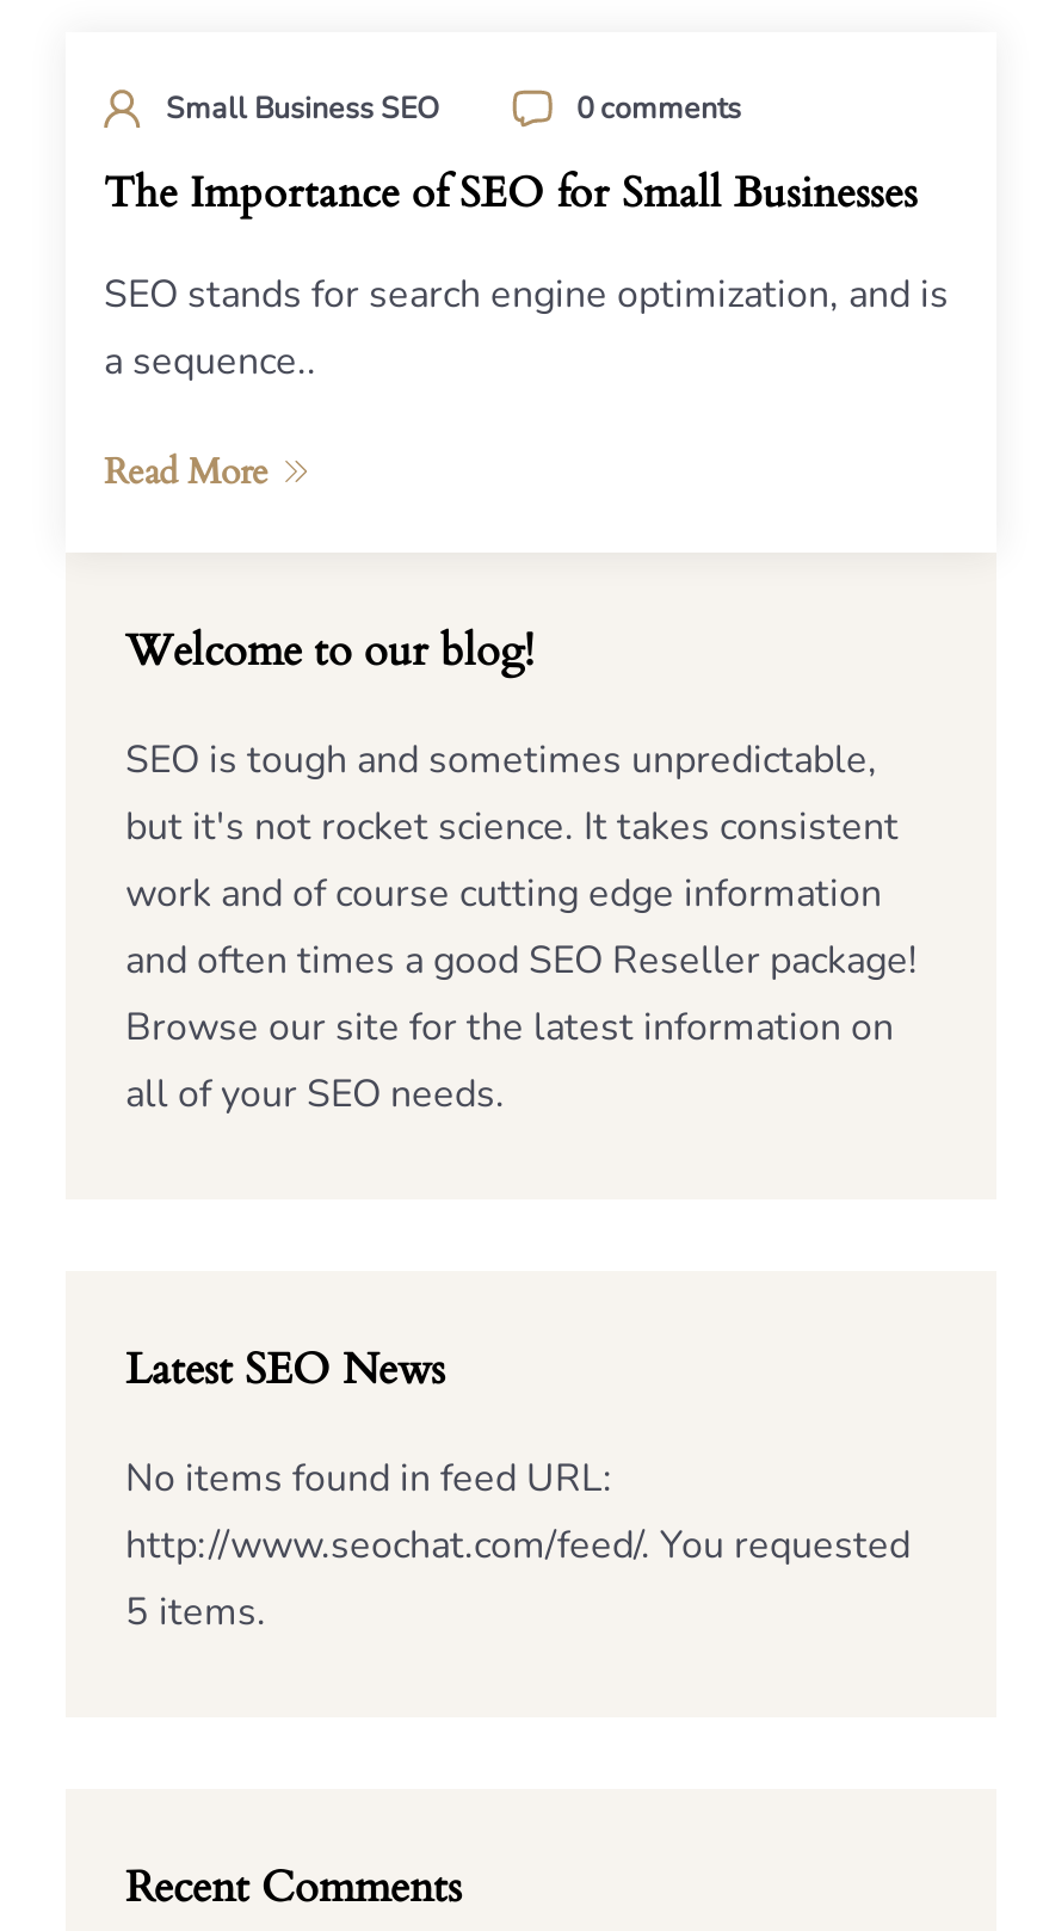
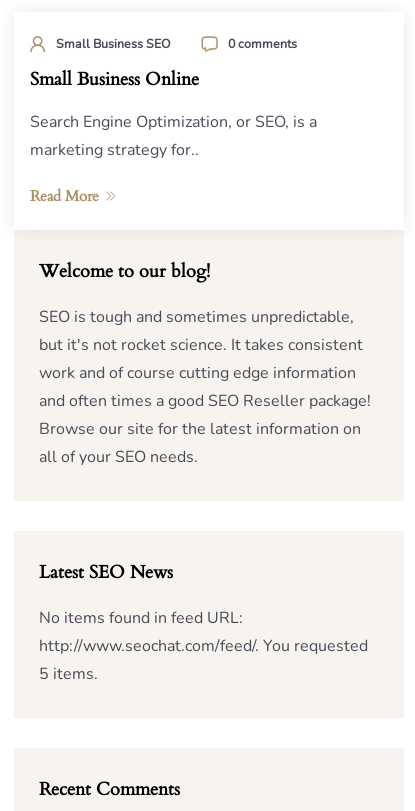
[104,166,918,221] The Importance of SEO for Small Businesses -> [30,68,199,91] Small Business Online
[104,269,949,388] SEO stands for search engine optimization, and is | a sequence.. -> [30,111,317,161] Search Engine Optimization, or SEO, is a | marketing strategy for..

